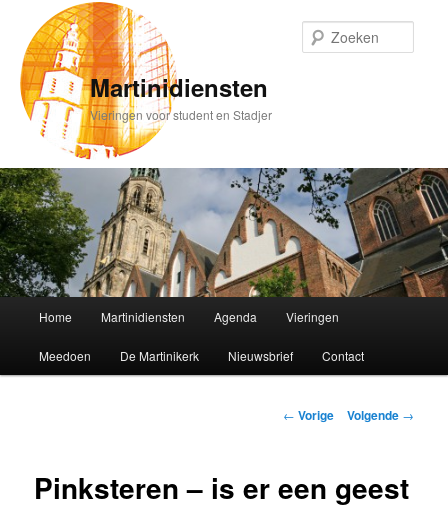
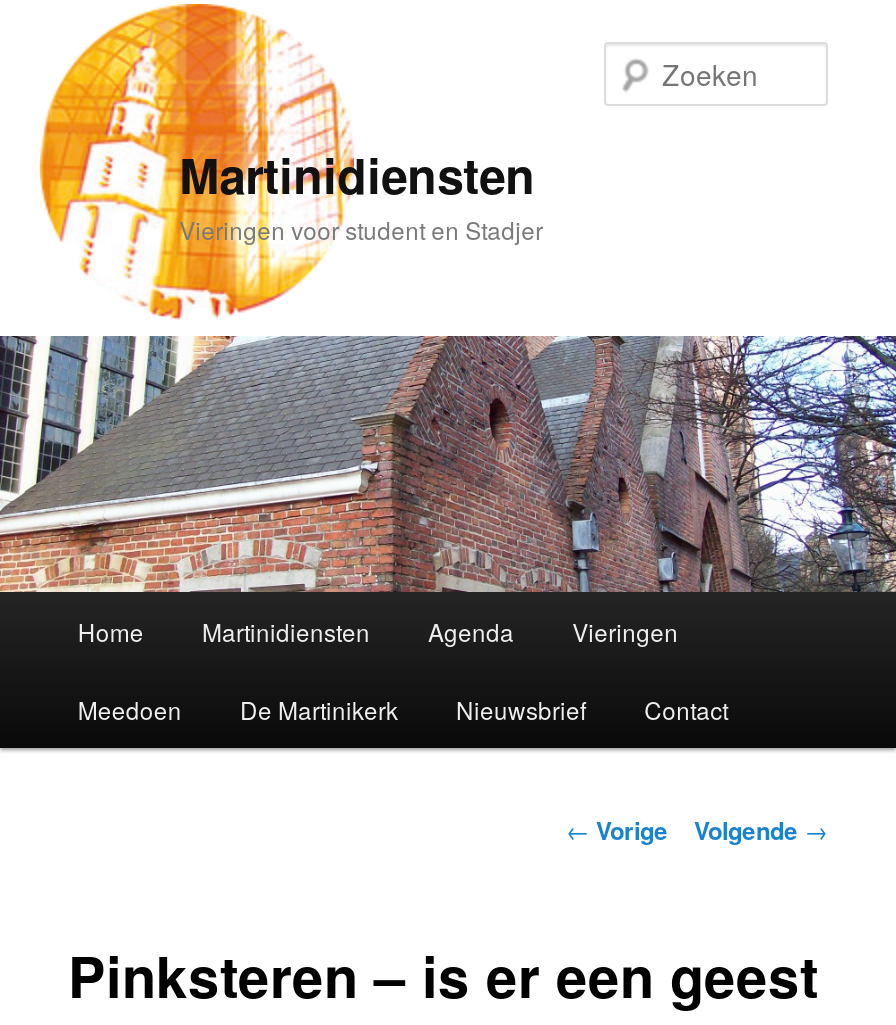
[3,167,445,298] [image] -> [6,334,890,594] [image]

